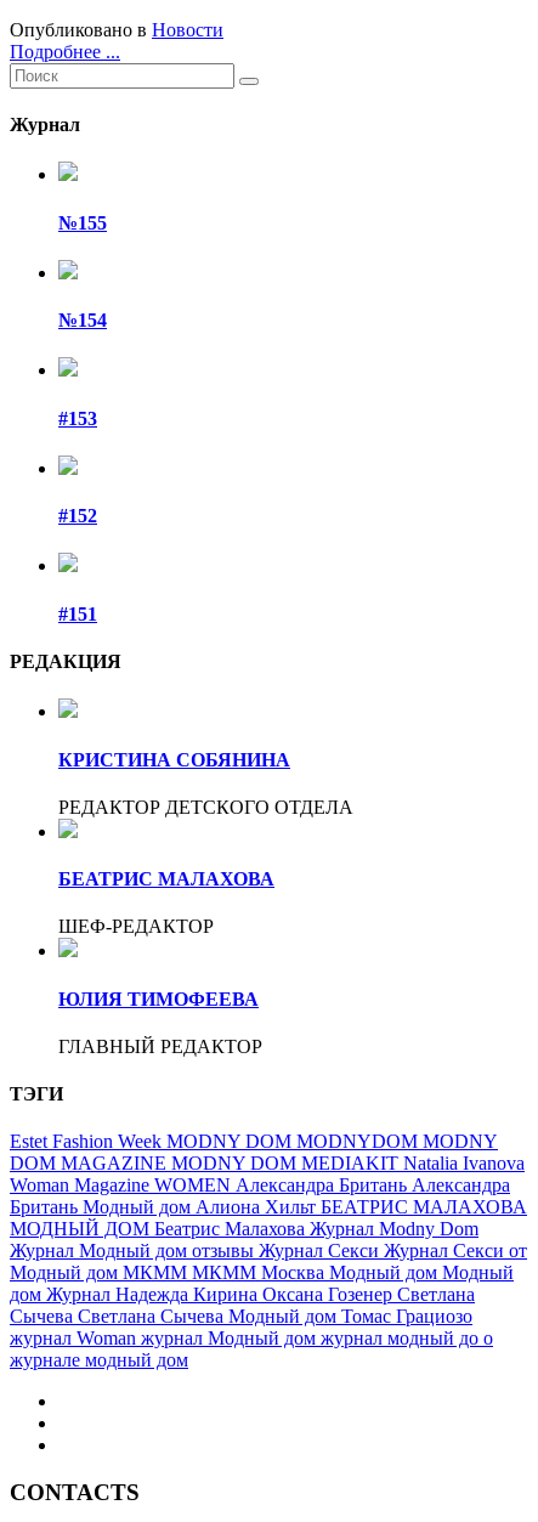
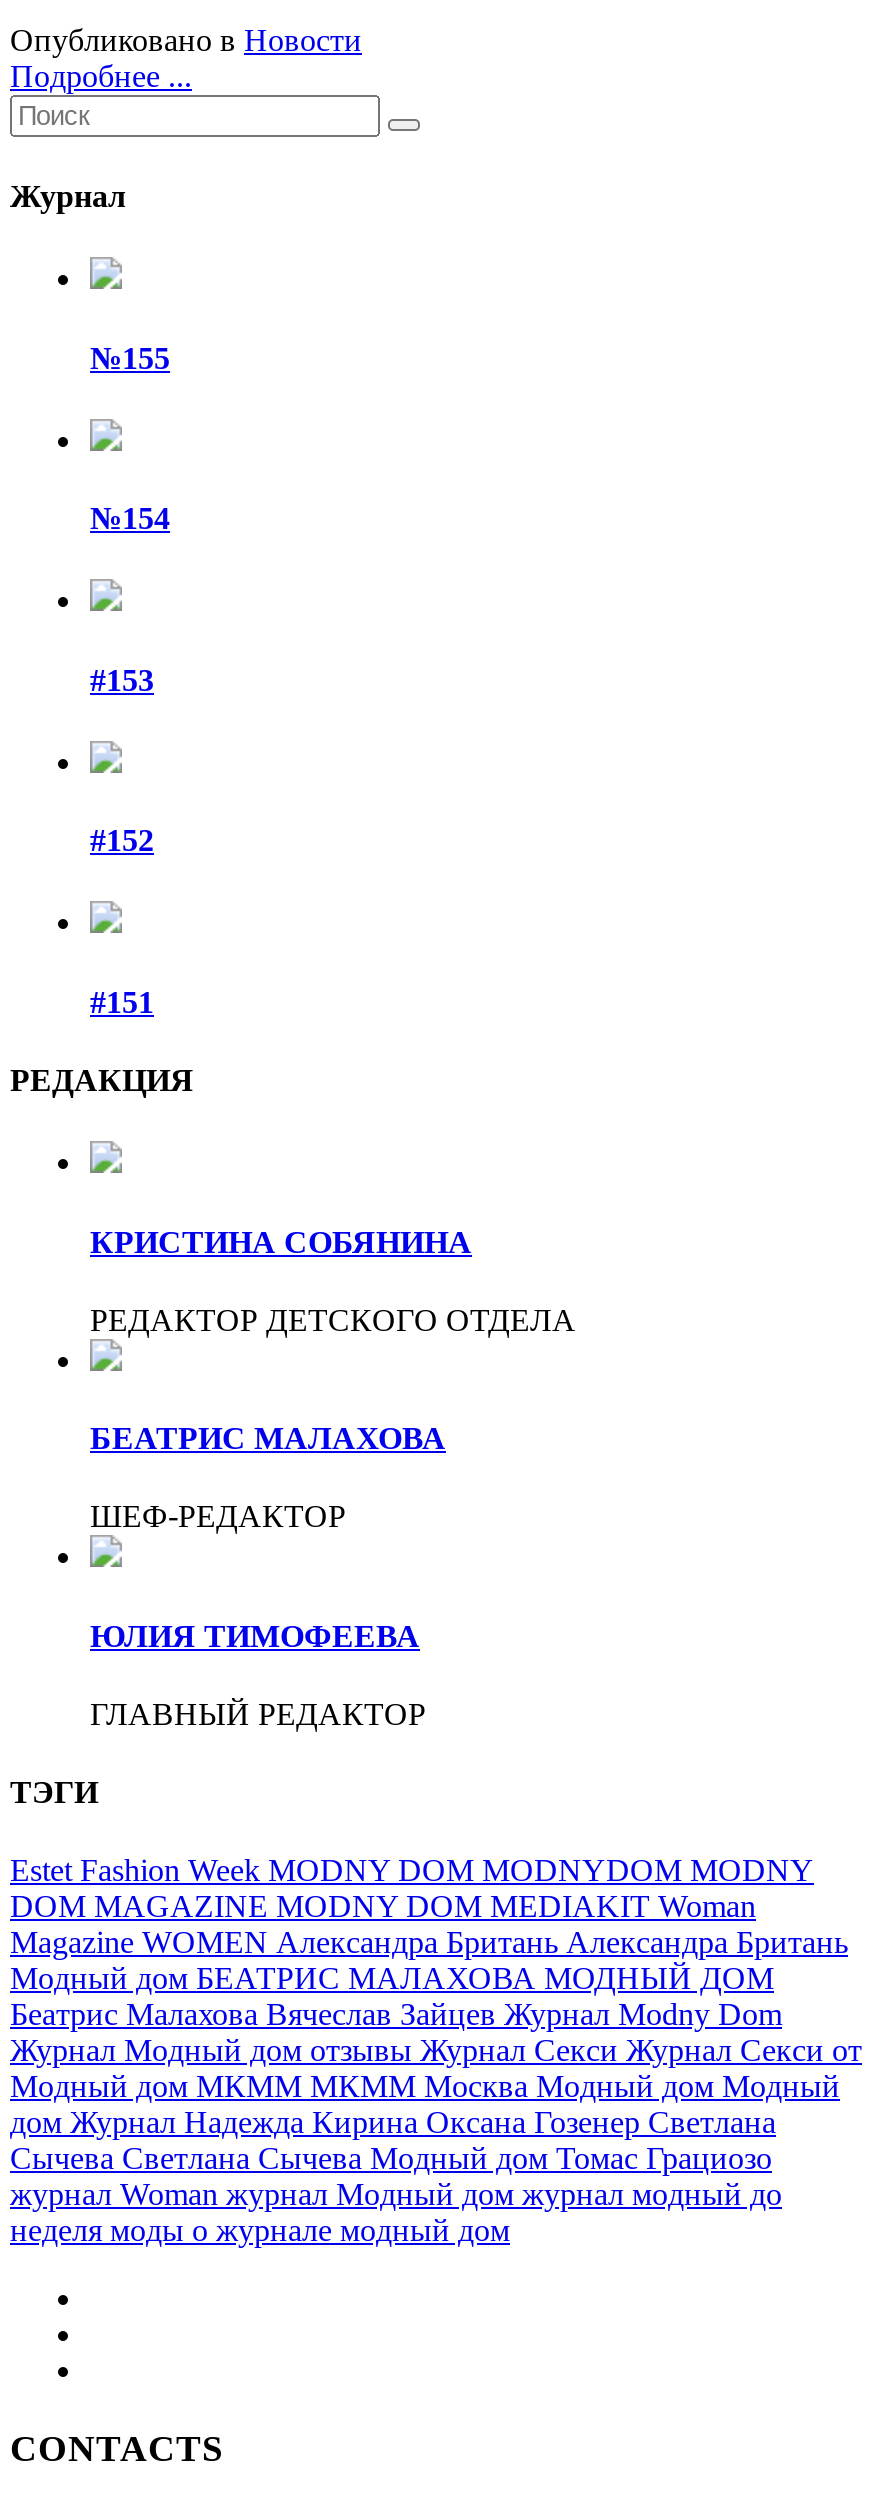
[10,1153,527,1239] DOM MAGAZINE MODNY DOM MEDIAKIT Natalia Ivanova | Woman Magazine WOMEN Александра Британь Александра | Британь Модный дом Алиона Хильт БЕАТРИС МАЛАХОВА | МОДНЫЙ ДОМ Беатрис Малахова Журнал Modny Dom -> [10,1890,848,2032] DOM MAGAZINE MODNY DOM MEDIAKIT Woman | Magazine WOMEN Александра Британь Александра Британь | Модный дом БЕАТРИС МАЛАХОВА МОДНЫЙ ДОМ | Беатрис Малахова Вячеслав Зайцев Журнал Modny Dom
[10,1328,493,1371] журнал Woman журнал Модный дом журнал модный до о | журнале модный дом -> [10,2178,782,2248] журнал Woman журнал Модный дом журнал модный до | неделя моды о журнале модный дом

